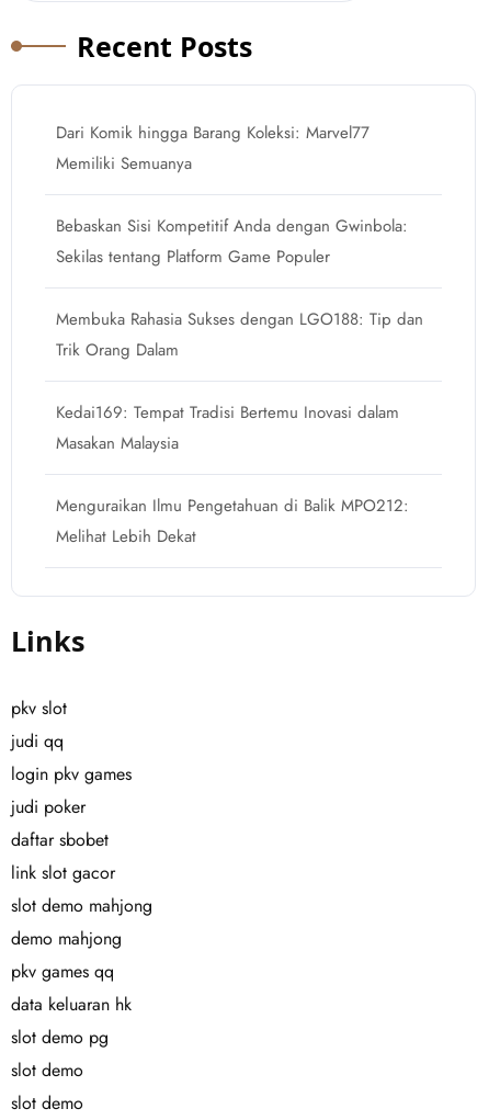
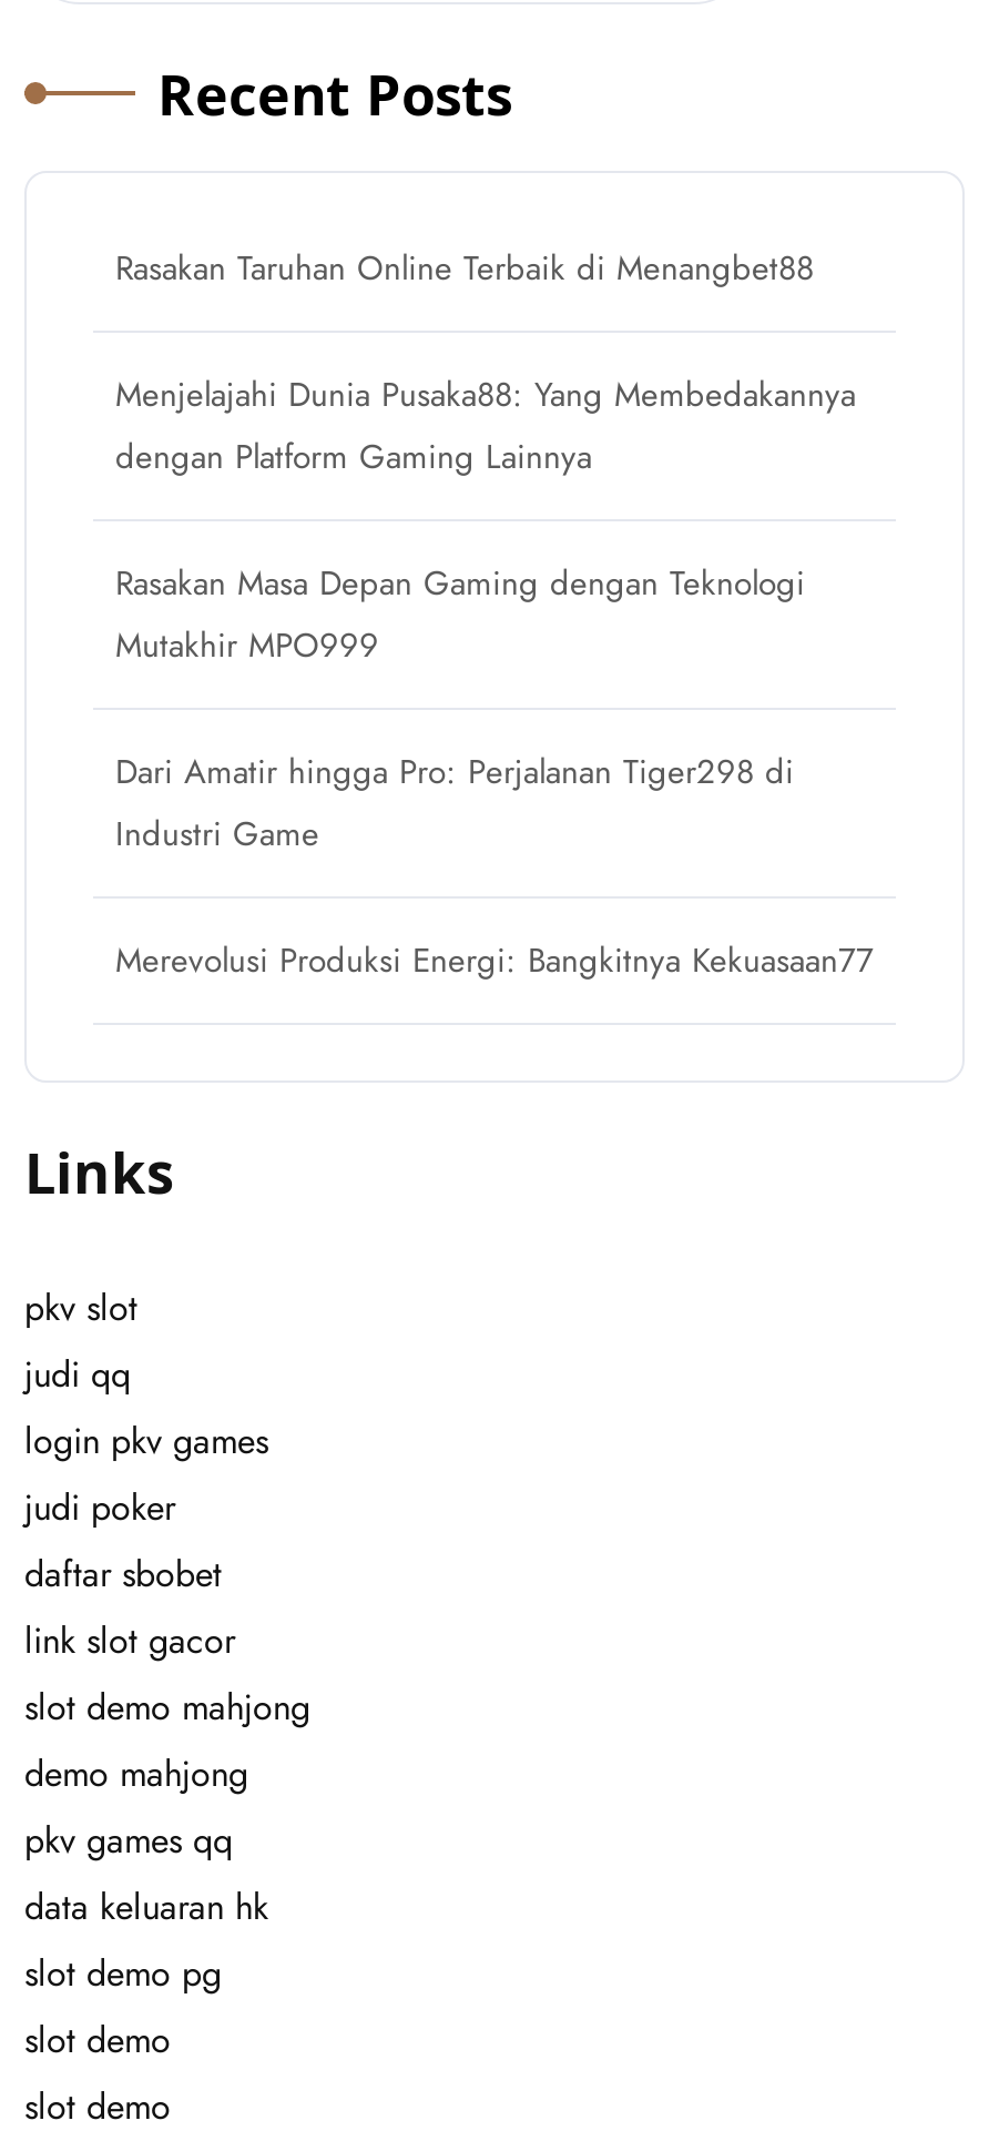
[56,121,369,176] Dari Komik hingga Barang Koleksi: Marvel77 | Memiliki Semuanya -> [115,244,814,293] Rasakan Taruhan Online Terbaik di Menangbet88
[56,214,408,269] Bebaskan Sisi Kompetitif Anda dengan Gwinbola: | Sekilas tentang Platform Game Populer -> [115,371,856,481] Menjelajahi Dunia Pusaka88: Yang Membedakannya | dengan Platform Gaming Lainnya
[56,307,423,362] Membuka Rahasia Sukses dengan LGO188: Tip dan | Trik Orang Dalam -> [115,559,805,670] Rasakan Masa Depan Gaming dengan Teknologi | Mutakhir MPO999
[56,400,399,455] Kedai169: Tempat Tradisi Bertemu Inovasi dalam | Masakan Malaysia -> [115,748,794,859] Dari Amatir hingga Pro: Perjalanan Tiger298 di | Industri Game
[56,494,409,548] Menguraikan Ilmu Pengetahuan di Balik MPO212: | Melihat Lebih Dekat -> [115,936,874,985] Merevolusi Produksi Energi: Bangkitnya Kekuasaan77

